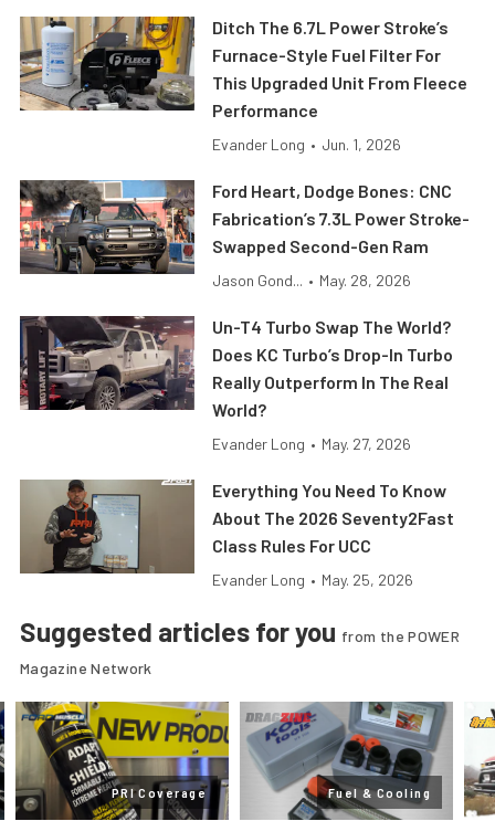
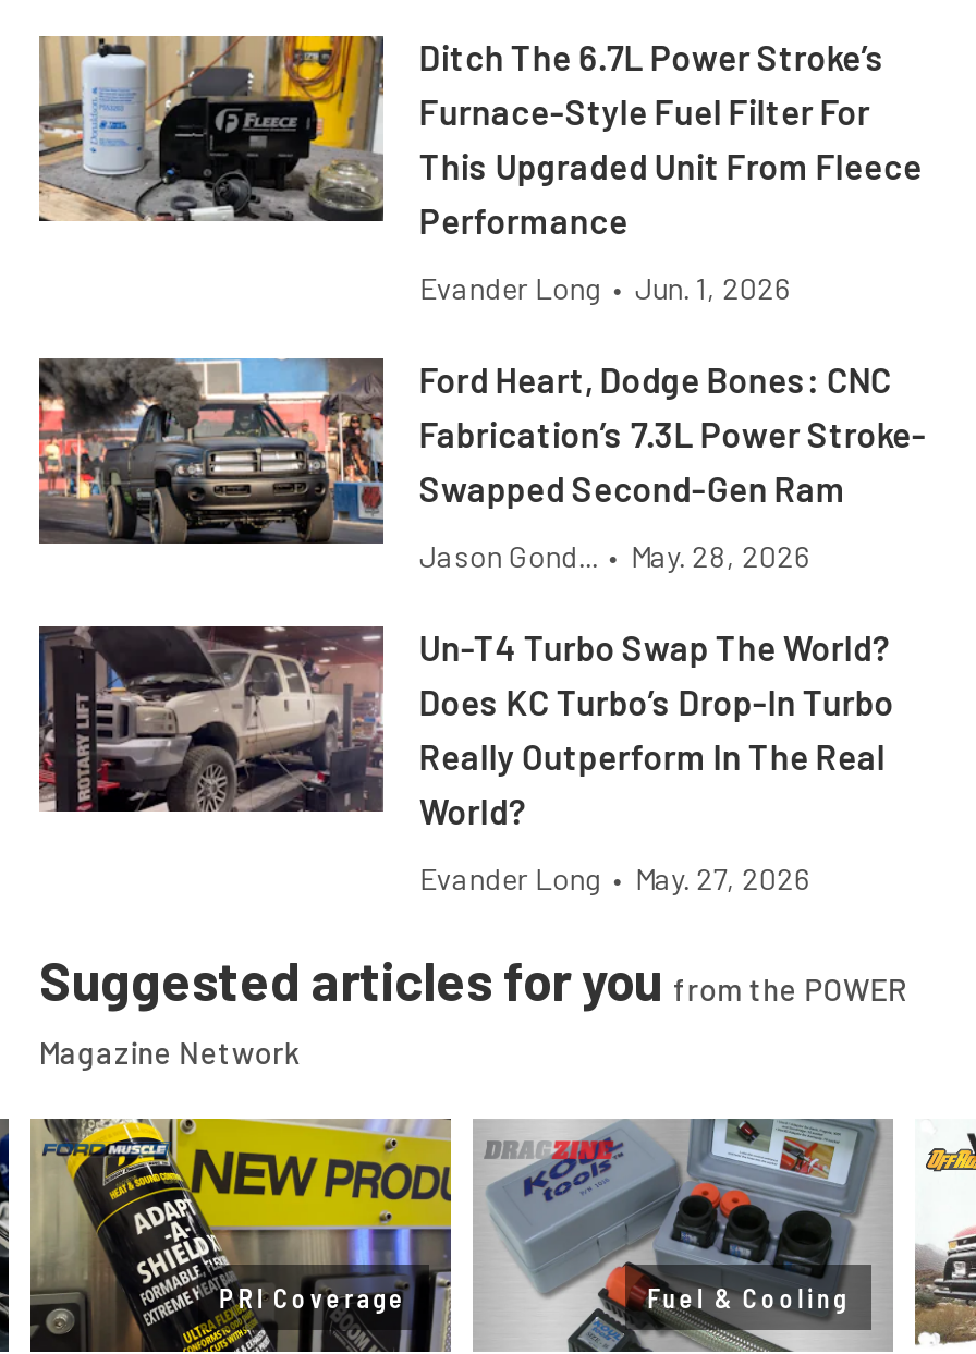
[19,478,455,589] [image] | Everything You Need To Know | About The 2026 Seventy2Fast | Class Rules For UCC | Evander Long • May. 25, 2026 -> none

